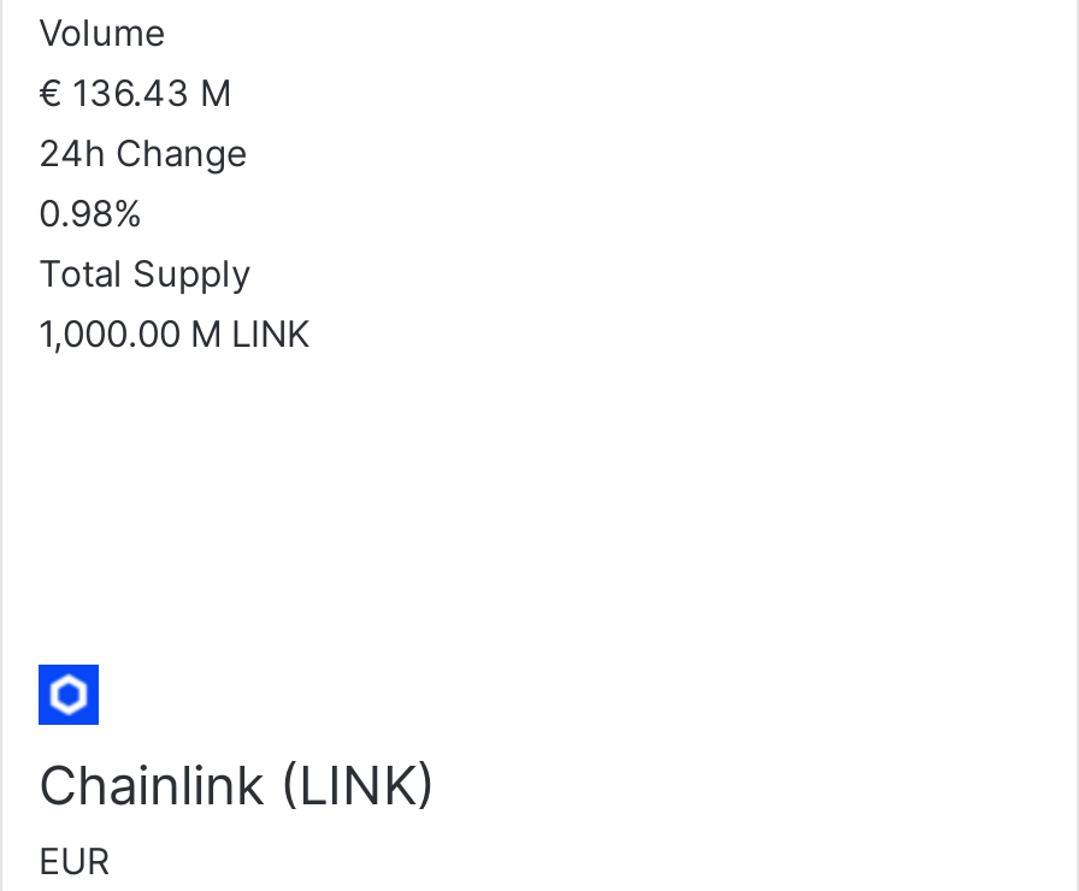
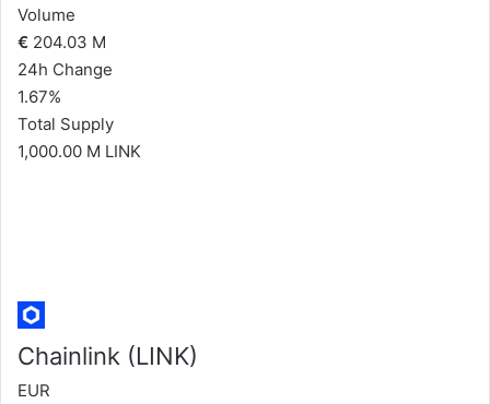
[39,70,231,116] € 136.43 M -> [17,32,106,52] € 204.03 M
[39,190,142,236] 0.98% -> [17,86,61,107] 1.67%

